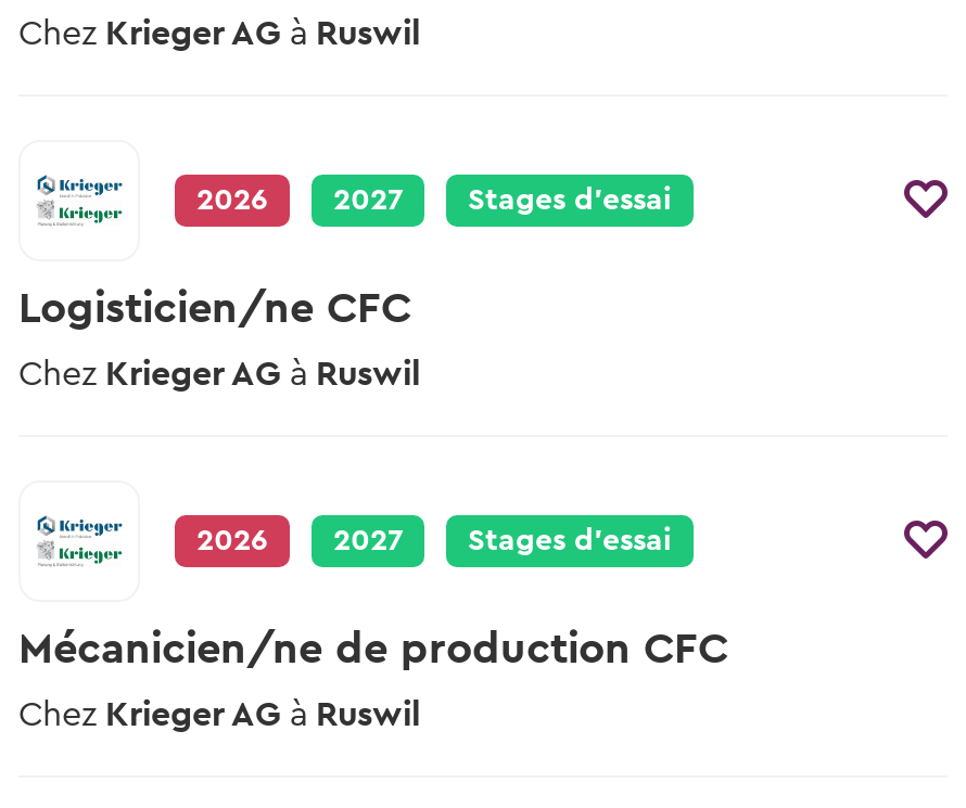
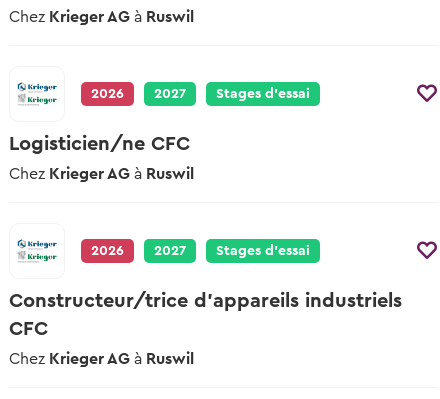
[18,628,728,671] Mécanicien/ne de production CFC -> [9,291,402,339] Constructeur/trice d'appareils industriels | CFC

